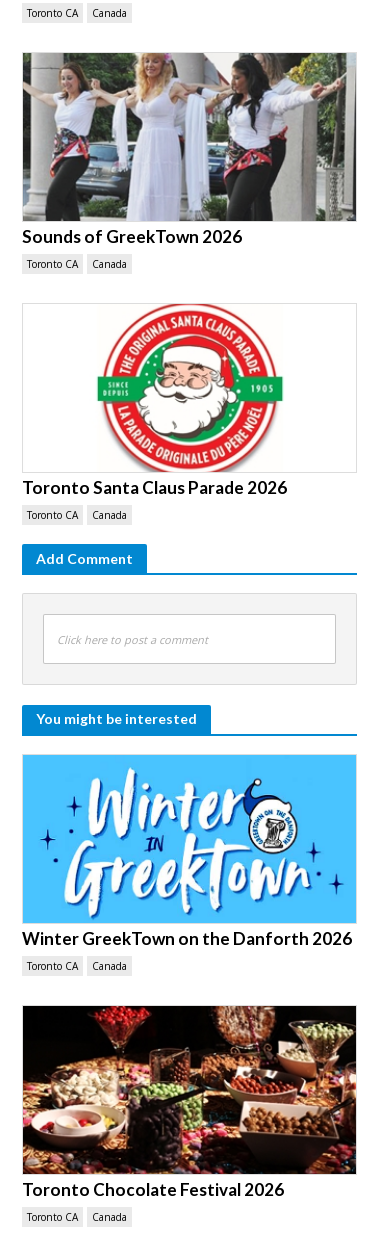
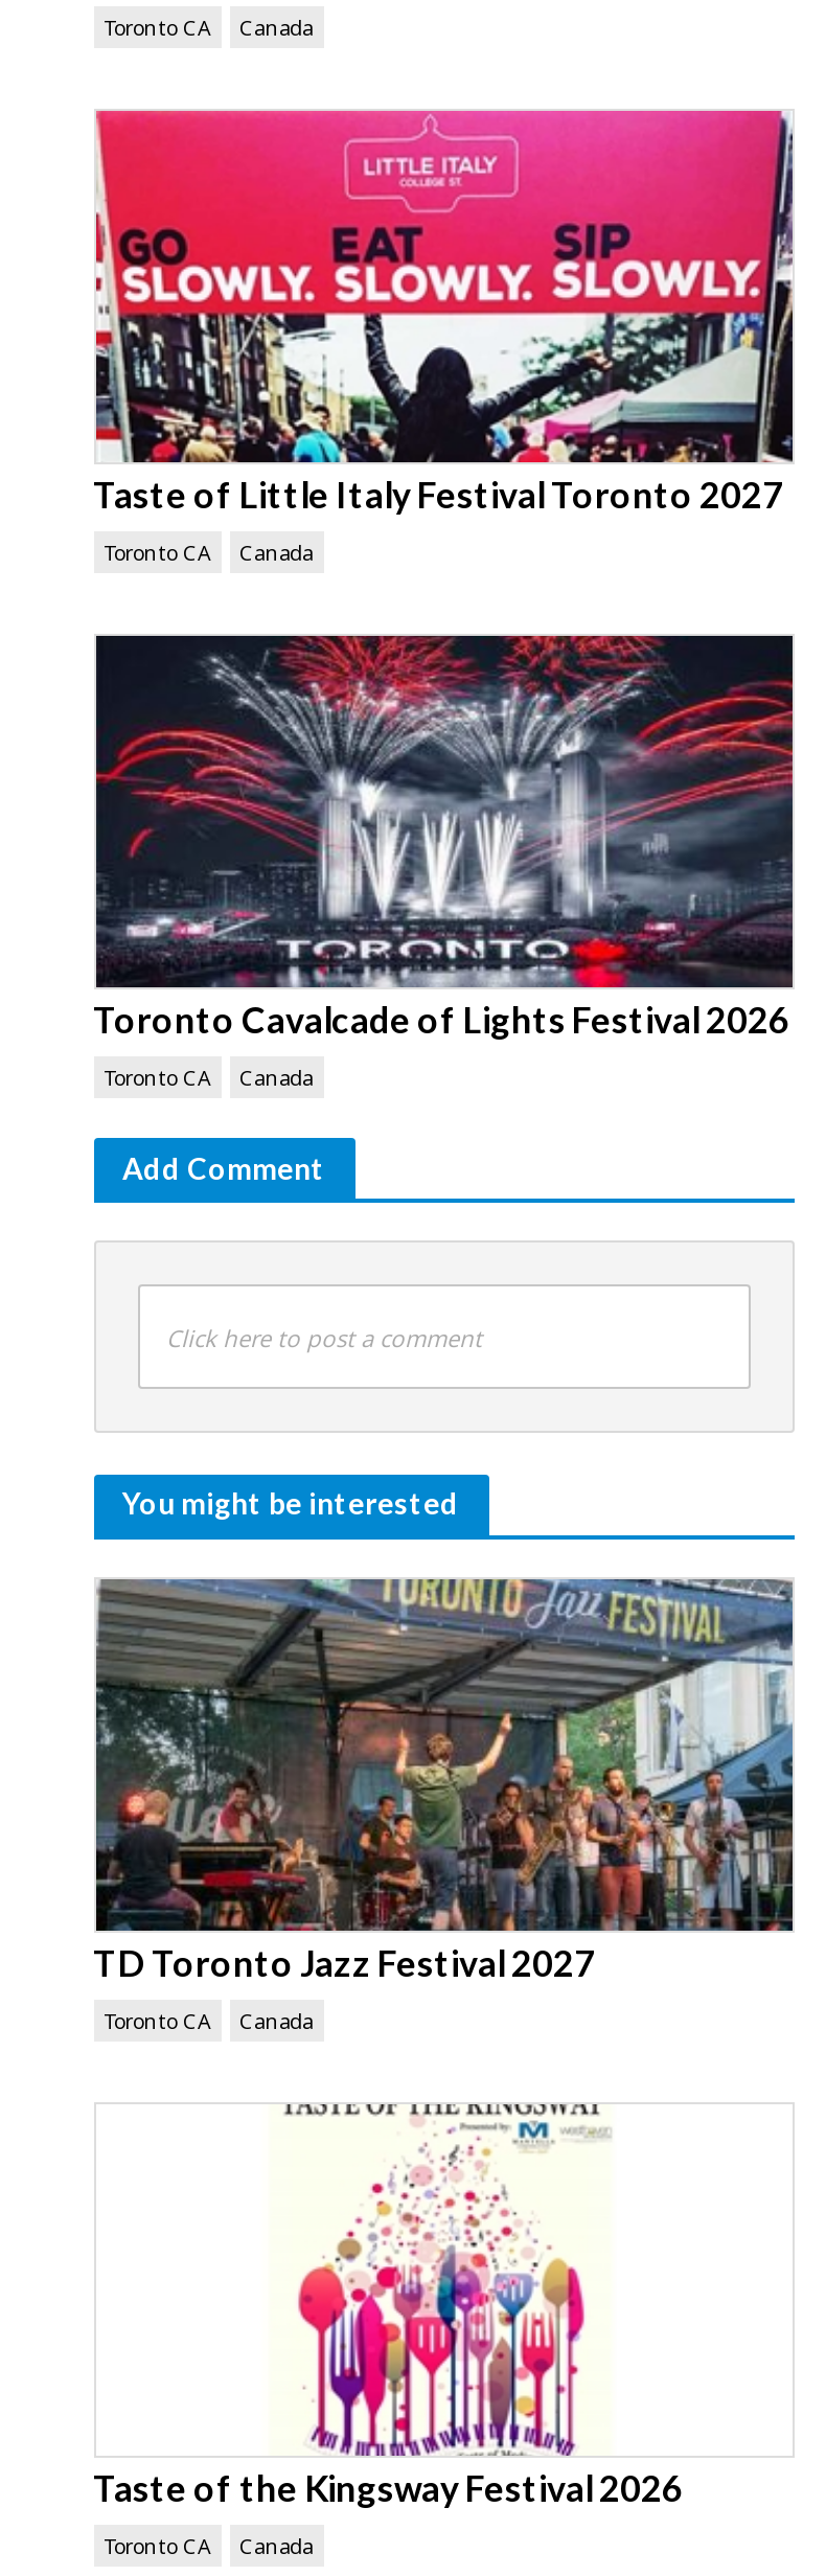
[21,52,357,247] [image] | Sounds of GreekTown 2026 -> [93,109,795,517] [image] | Taste of Little Italy Festival Toronto 2027
[21,303,356,498] [image] | Toronto Santa Claus Parade 2026 -> [93,634,795,1042] [image] | Toronto Cavalcade of Lights Festival 2026
[21,754,357,949] [image] | Winter GreekTown on the Danforth 2026 -> [93,1577,795,1985] [image] | TD Toronto Jazz Festival 2027
[21,1005,357,1200] [image] | Toronto Chocolate Festival 2026 -> [93,2102,793,2511] [image] | Taste of the Kingsway Festival 2026

